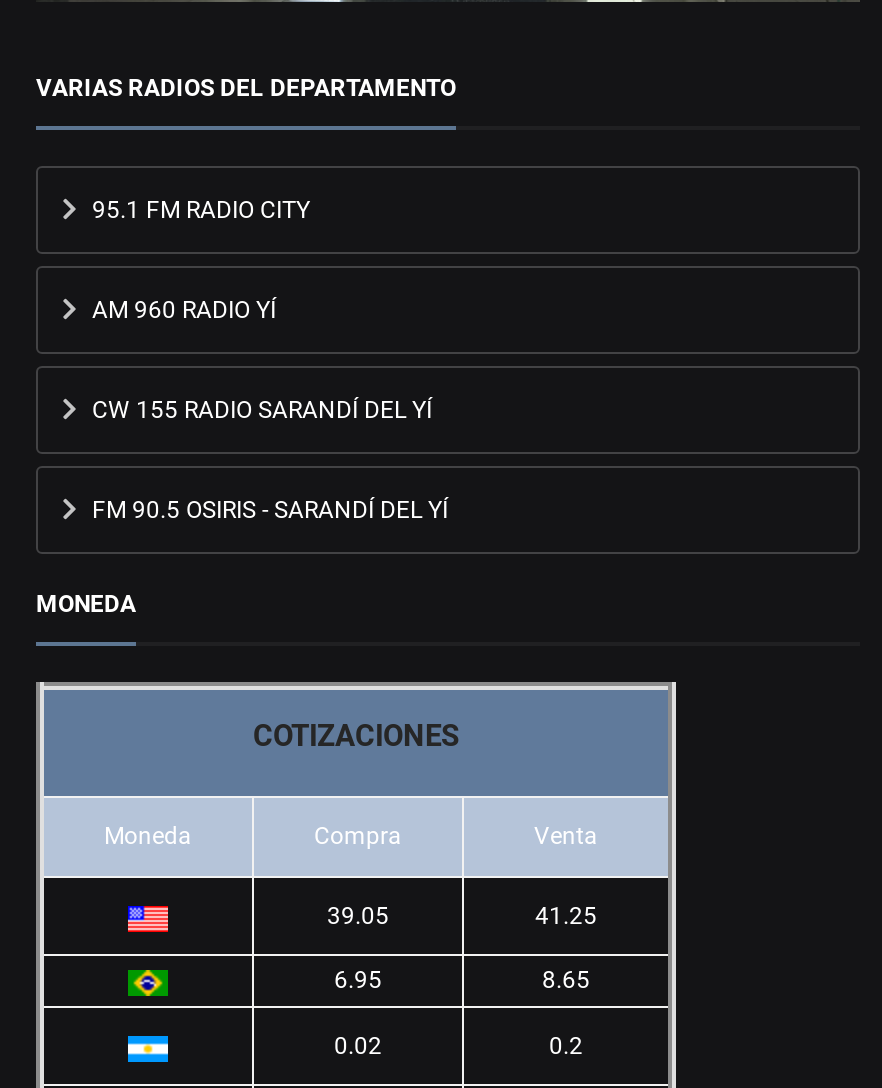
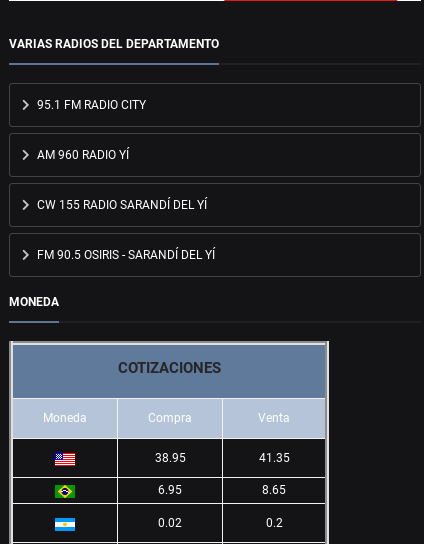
[327,903,389,931] 39.05 -> [154,451,185,465] 38.95
[535,903,597,931] 41.25 -> [258,451,289,465] 41.35

